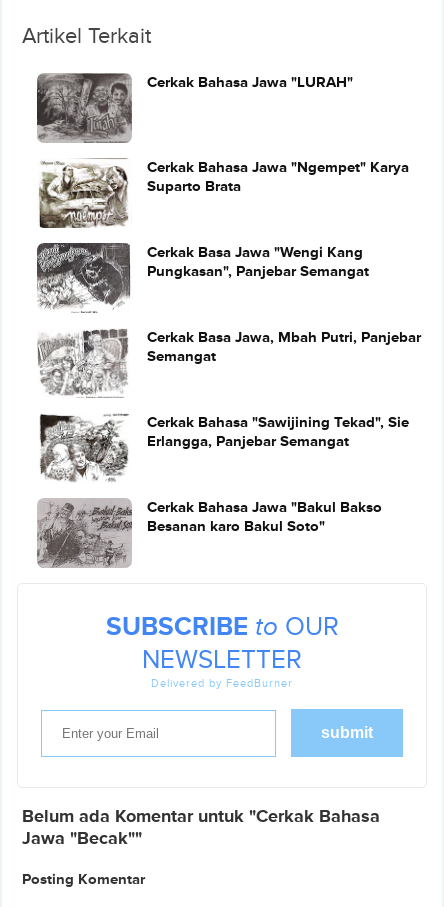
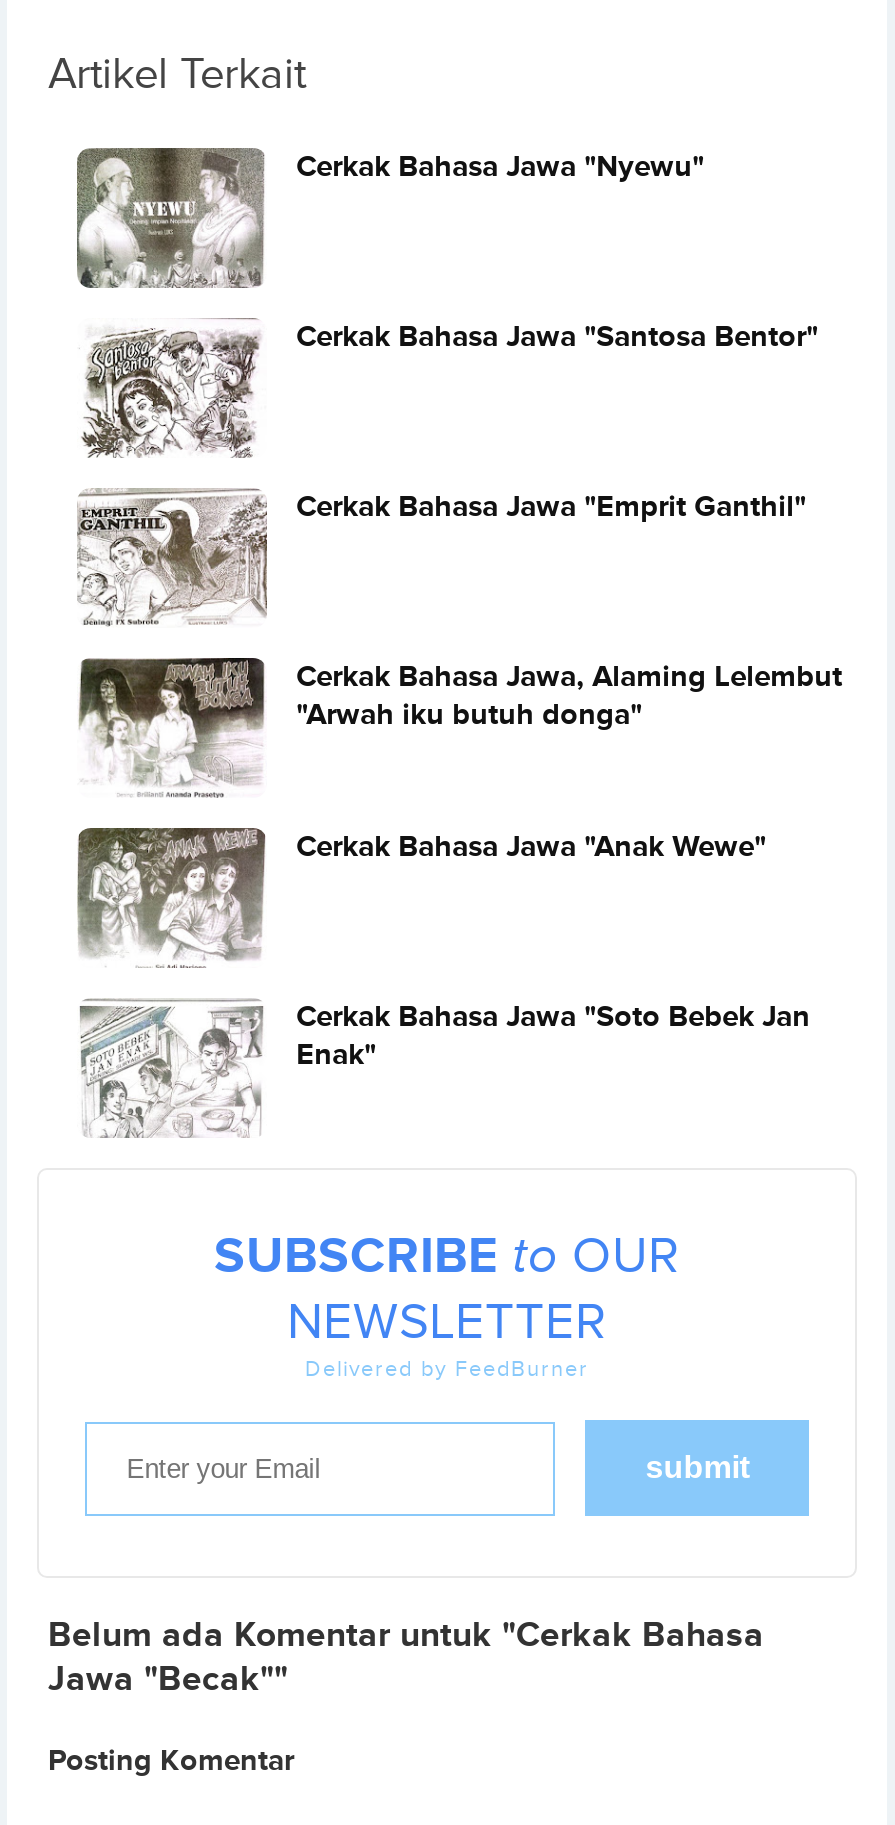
[36,72,353,143] [image] | Cerkak Bahasa Jawa "LURAH" -> [75,146,704,288] [image] | Cerkak Bahasa Jawa "Nyewu"
[38,158,409,229] [image] | Cerkak Bahasa Jawa "Ngempet" Karya | Suparto Brata -> [81,318,818,460] [image] | Cerkak Bahasa Jawa "Santosa Bentor"
[36,242,369,314] [image] | Cerkak Basa Jawa "Wengi Kang | Pungkasan", Panjebar Semangat -> [77,488,806,628] [image] | Cerkak Bahasa Jawa "Emprit Ganthil"
[38,328,421,398] [image] | Cerkak Basa Jawa, Mbah Putri, Panjebar | Semangat -> [79,656,842,796] [image] | Cerkak Bahasa Jawa, Alaming Lelembut | "Arwah iku butuh donga"
[37,413,409,483] [image] | Cerkak Bahasa "Sawijining Tekad", Sie | Erlangga, Panjebar Semangat -> [75,826,766,970] [image] | Cerkak Bahasa Jawa "Anak Wewe"
[36,498,382,569] [image] | Cerkak Bahasa Jawa "Bakul Bakso | Besanan karo Bakul Soto" -> [77,998,810,1136] [image] | Cerkak Bahasa Jawa "Soto Bebek Jan | Enak"

